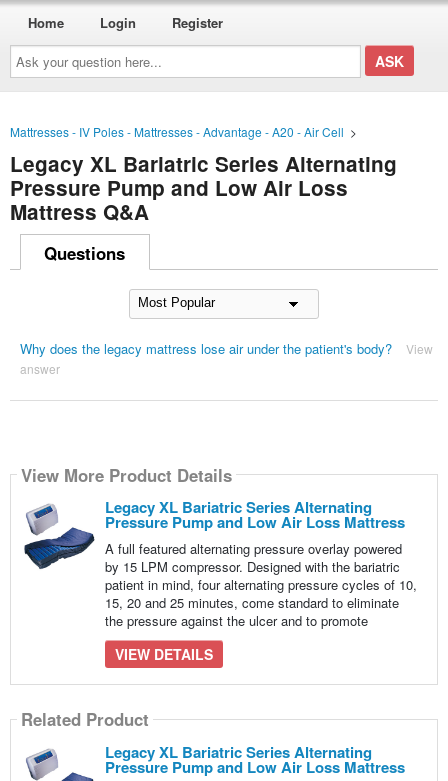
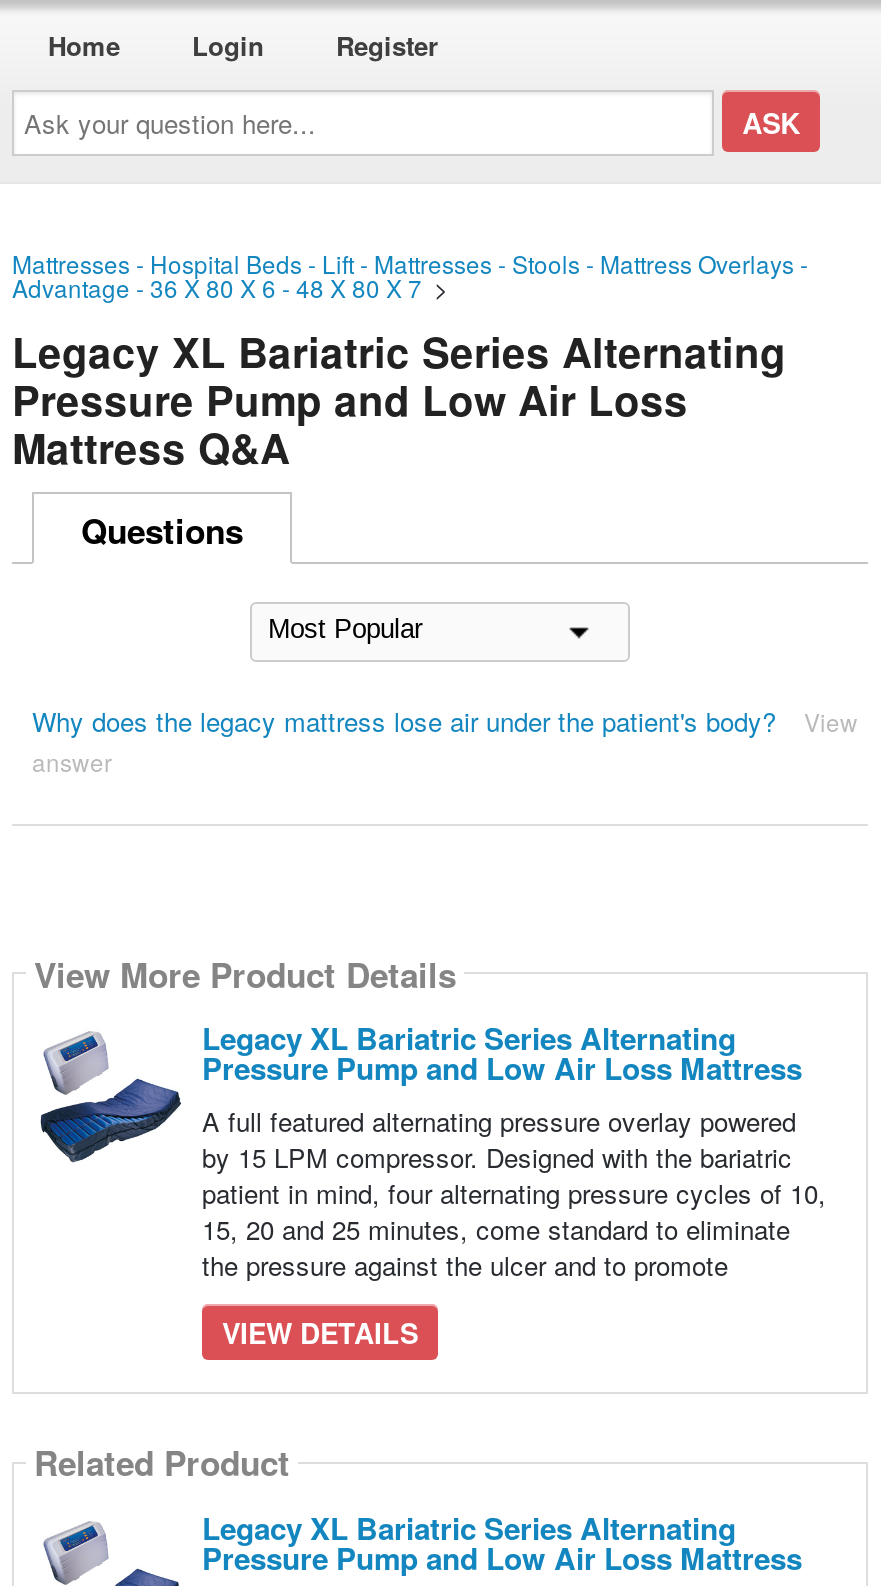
[10,123,363,140] Mattresses - IV Poles - Mattresses - Advantage - A20 - Air Cell > -> [12,246,808,304] Mattresses - Hospital Beds - Lift - Mattresses - Stools - Mattress Overlays - | Advantage - 36 X 80 X 6 - 48 X 80 X 7>

